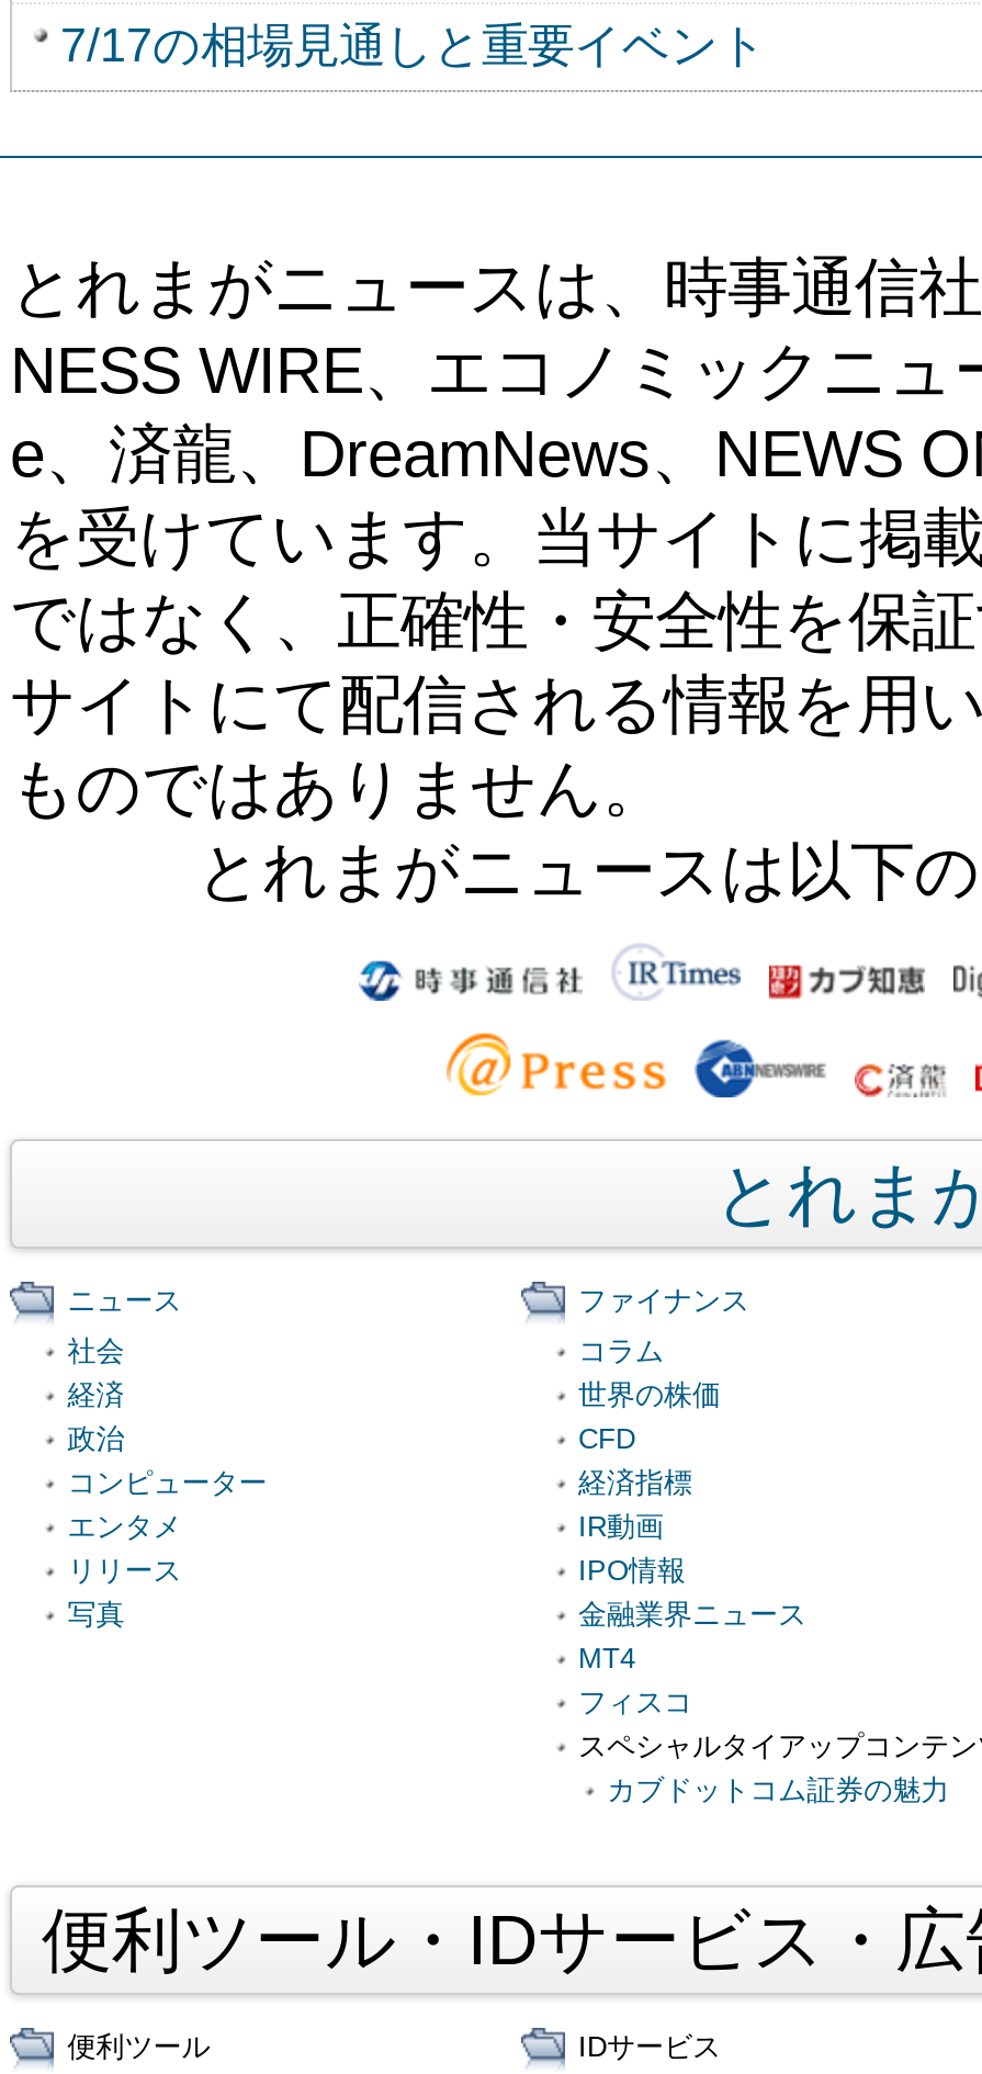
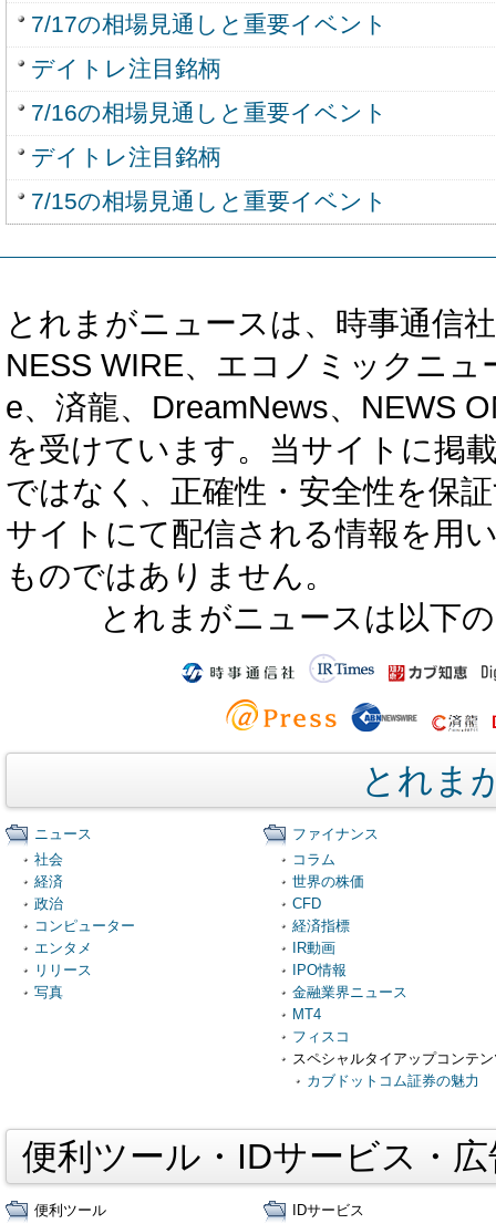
none -> [31,55,387,214] デイトレ注目銘柄 | 7/16の相場見通しと重要イベント | デイトレ注目銘柄 | 7/15の相場見通しと重要イベント

